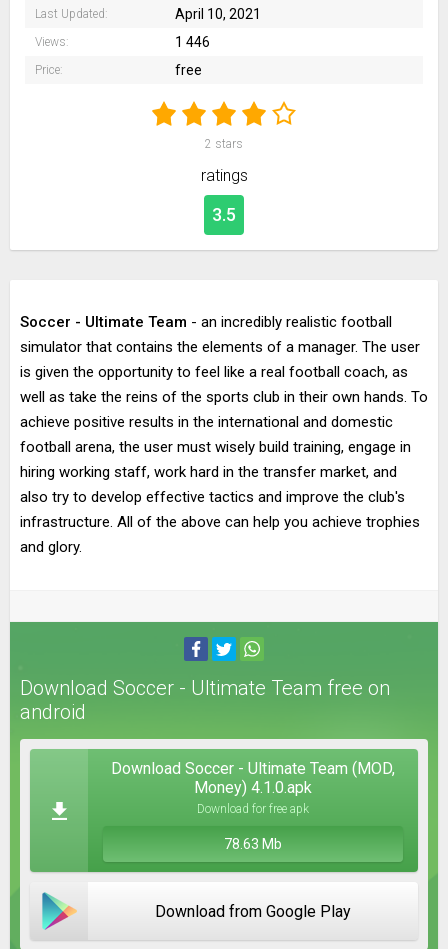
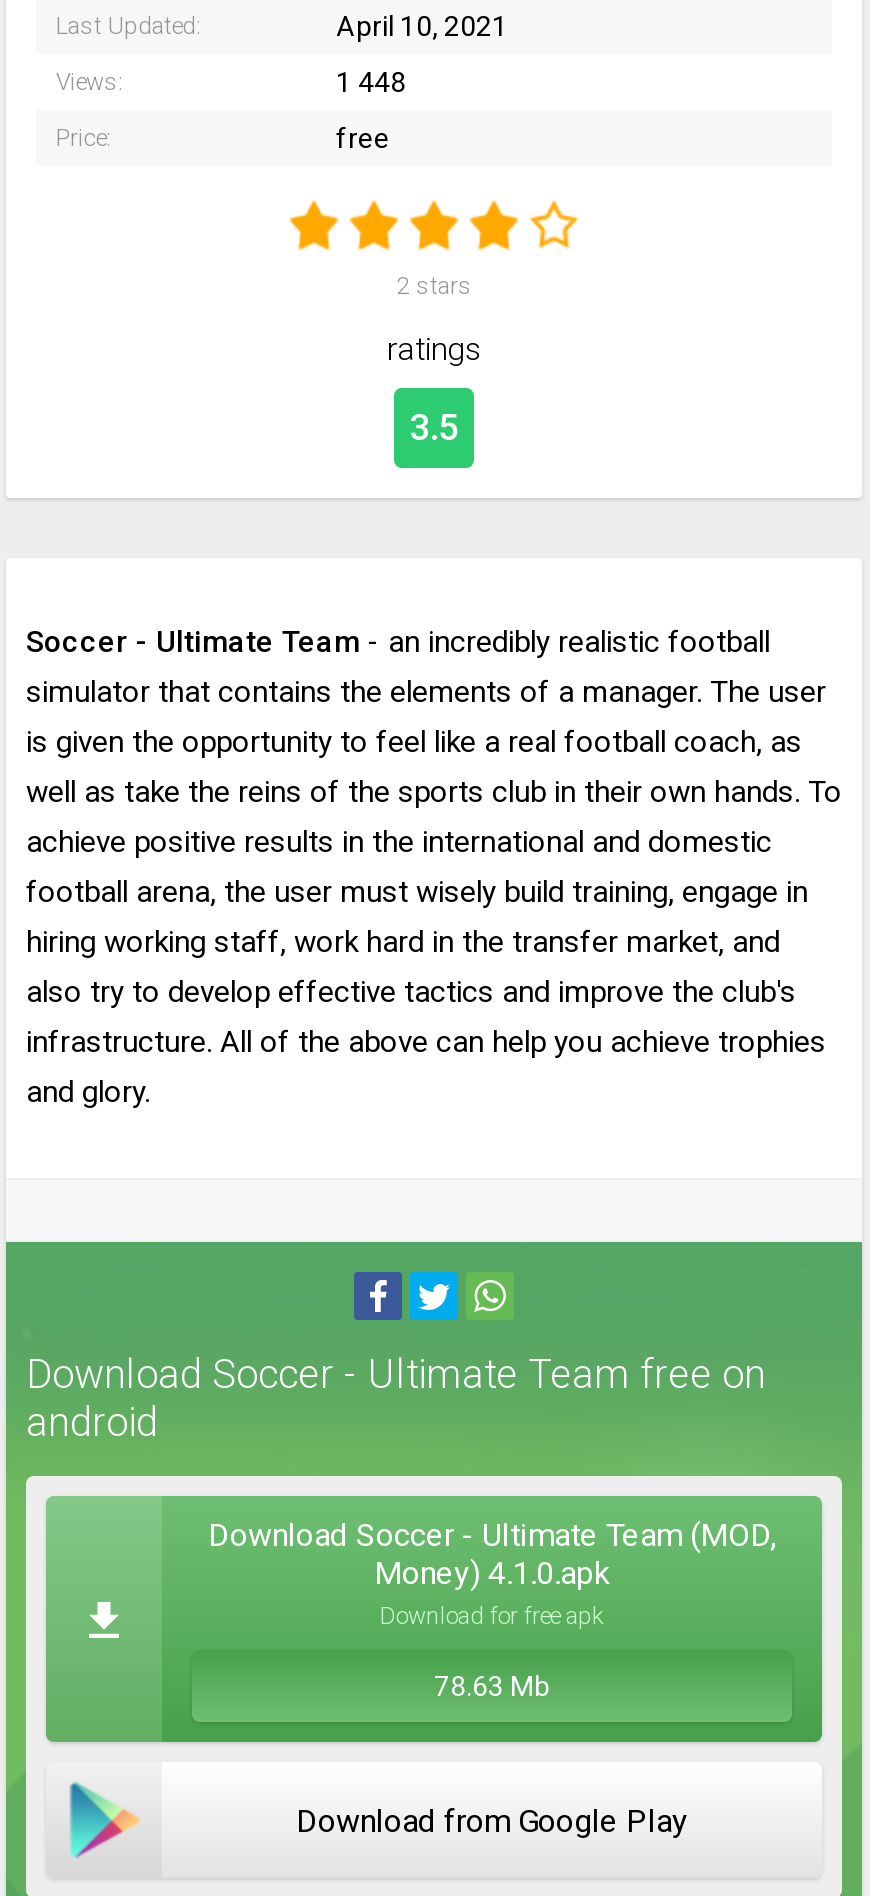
[175,34,210,50] 1 446 -> [336,66,406,98] 1 448

